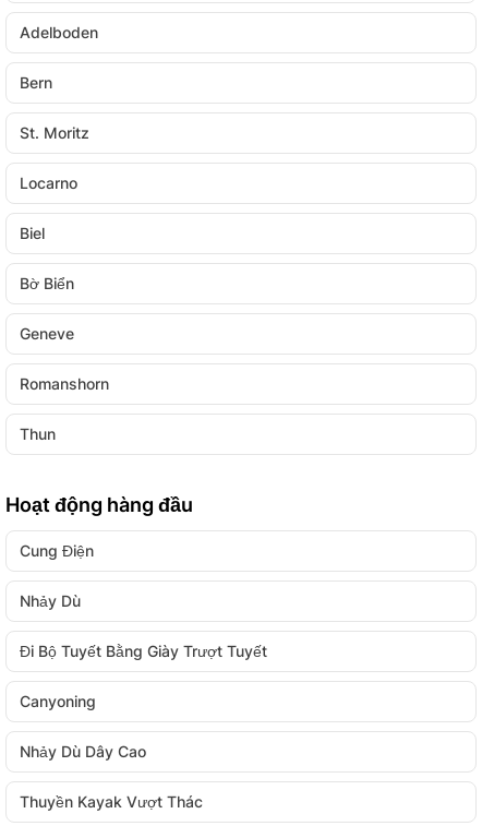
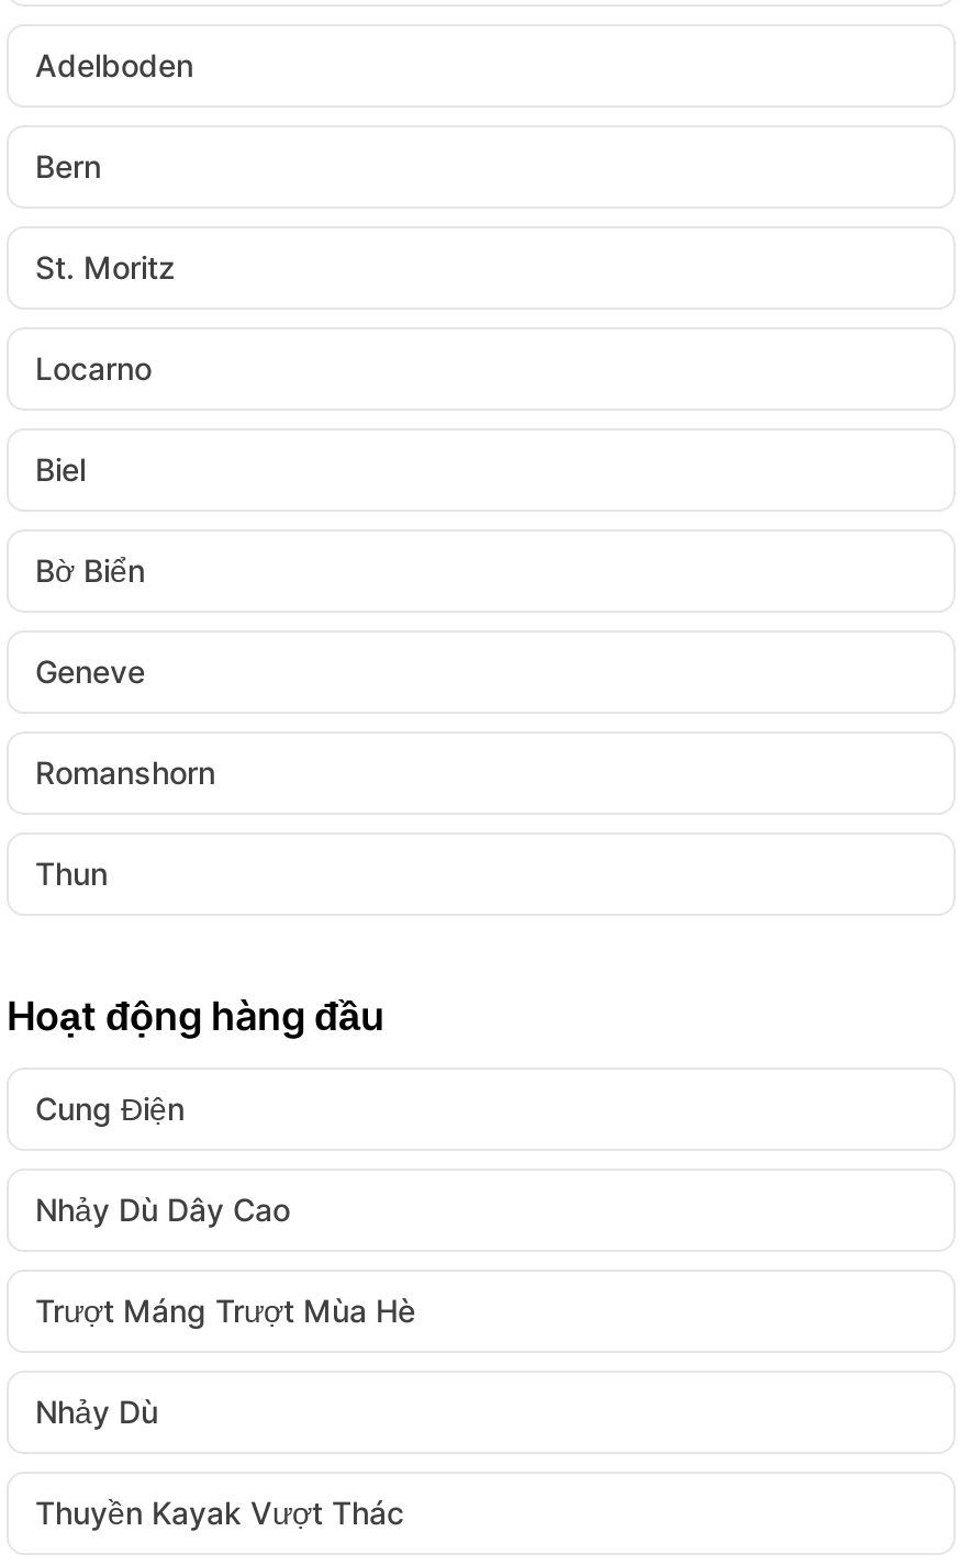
none -> [35,1292,415,1329] Trượt Máng Trượt Mùa Hè
moved [20,591,81,610] -> [35,1393,158,1430]: Nhảy Dù
[20,642,267,710] Đi Bộ Tuyết Bằng Giày Trượt Tuyết | Canyoning -> none
moved [20,742,146,761] -> [35,1190,290,1228]: Nhảy Dù Dây Cao

